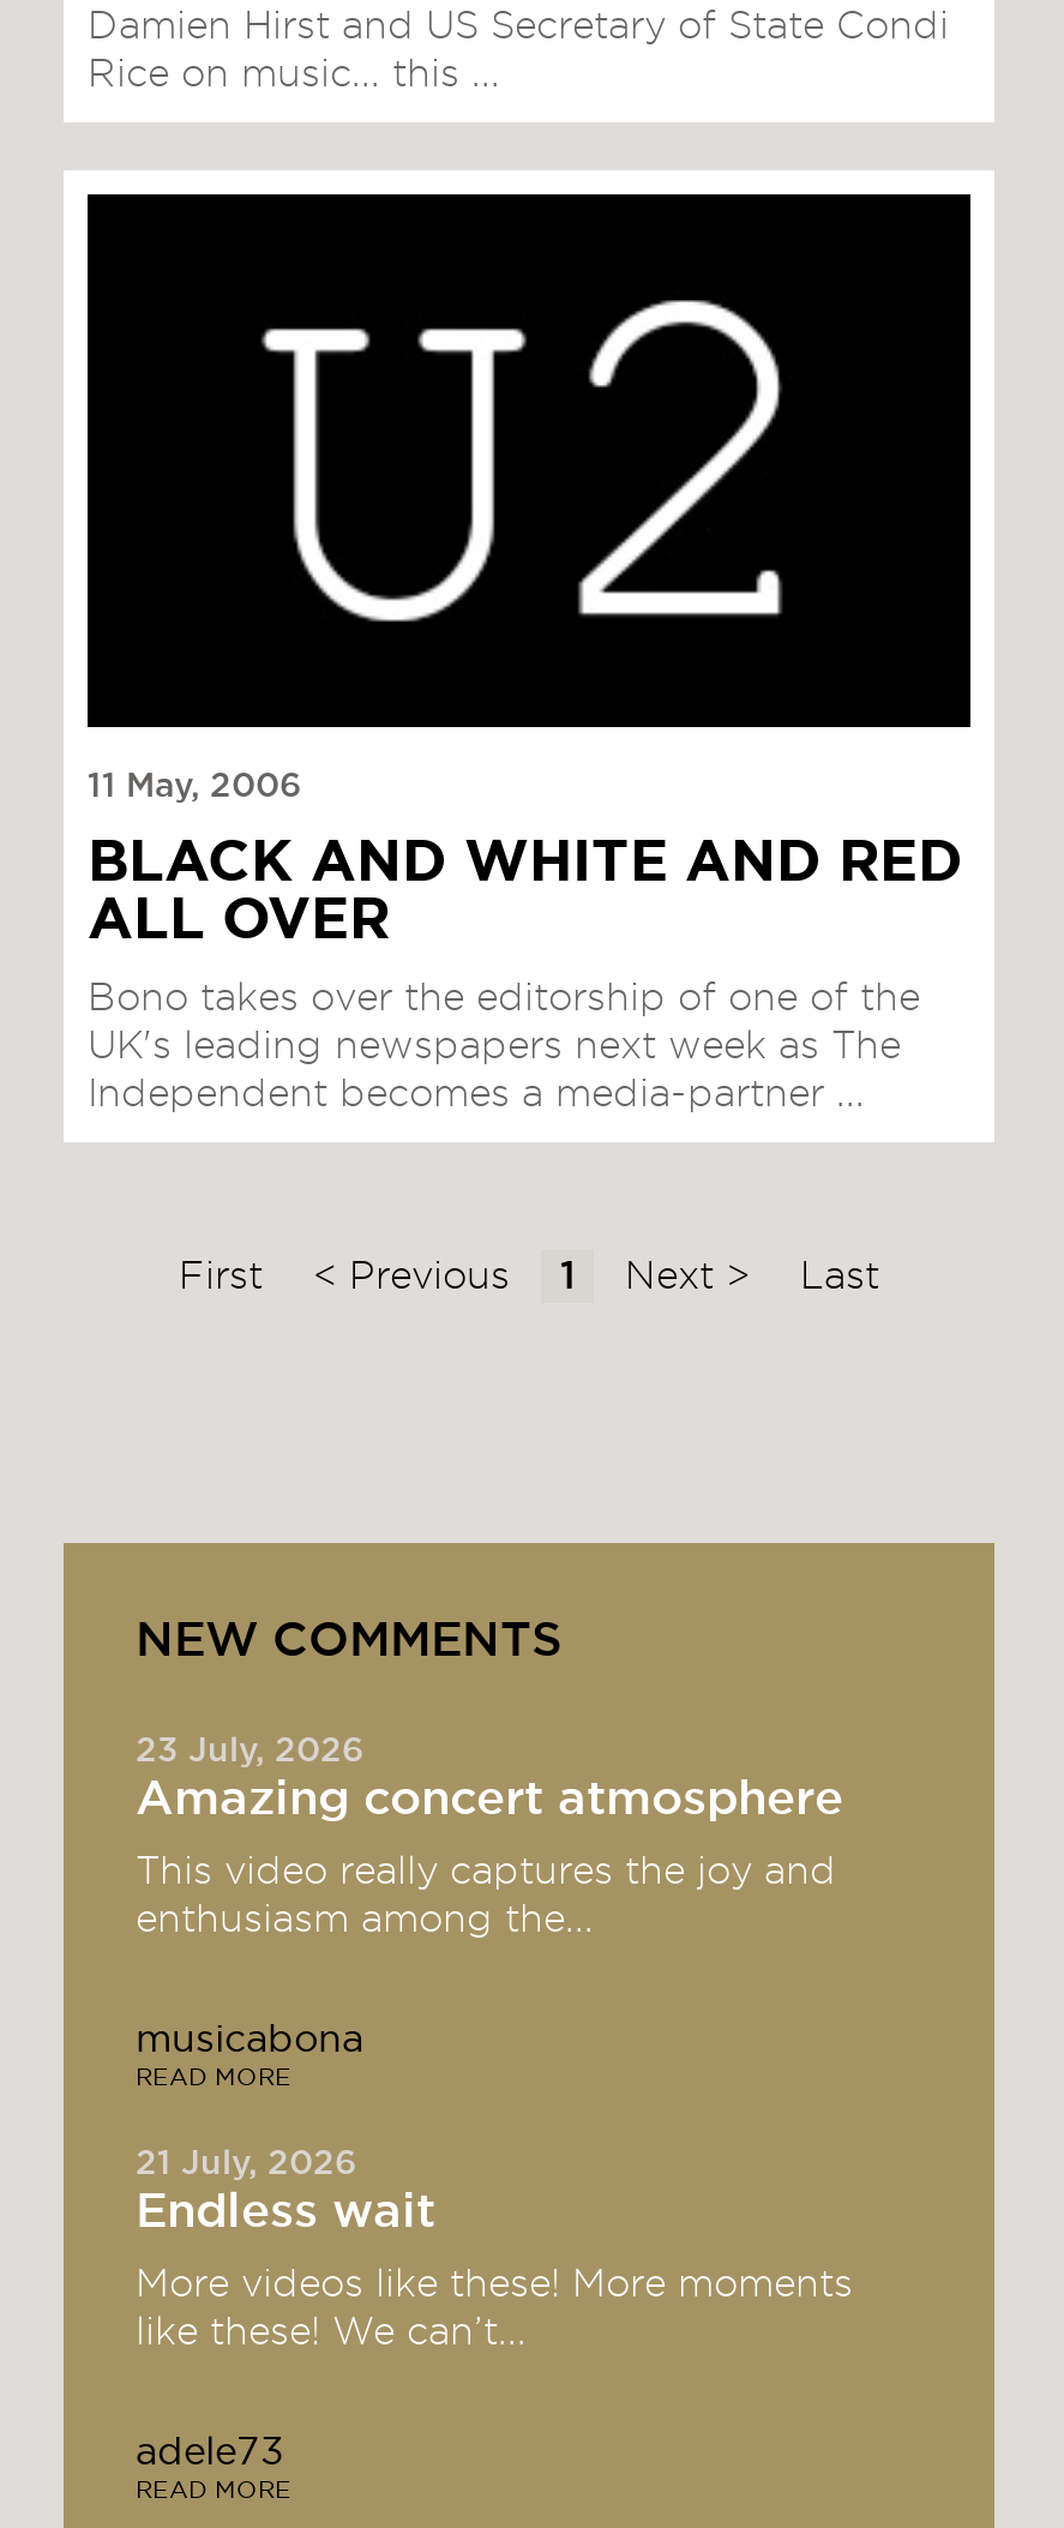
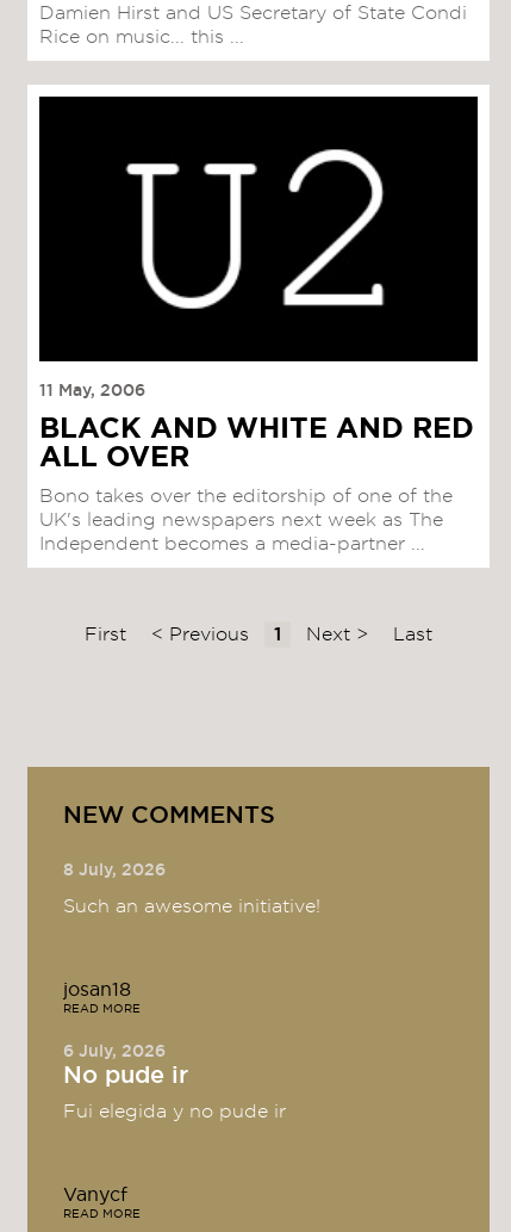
[136,1735,843,1824] 23 July, 2026 | Amazing concert atmosphere -> [63,863,166,879] 8 July, 2026
[136,1853,836,1939] This video really captures the joy and | enthusiasm among the... -> [63,897,320,916] Such an awesome initiative!
[136,2021,363,2059] musicabona -> [63,981,131,1000] josan18
[136,2148,435,2237] 21 July, 2026 | Endless wait -> [63,1044,188,1088] 6 July, 2026 | No pude ir
[136,2266,853,2352] More videos like these! More moments | like these! We can’t... -> [63,1102,286,1121] Fui elegida y no pude ir
[136,2434,284,2472] adele73 -> [63,1186,127,1205] Vanycf

